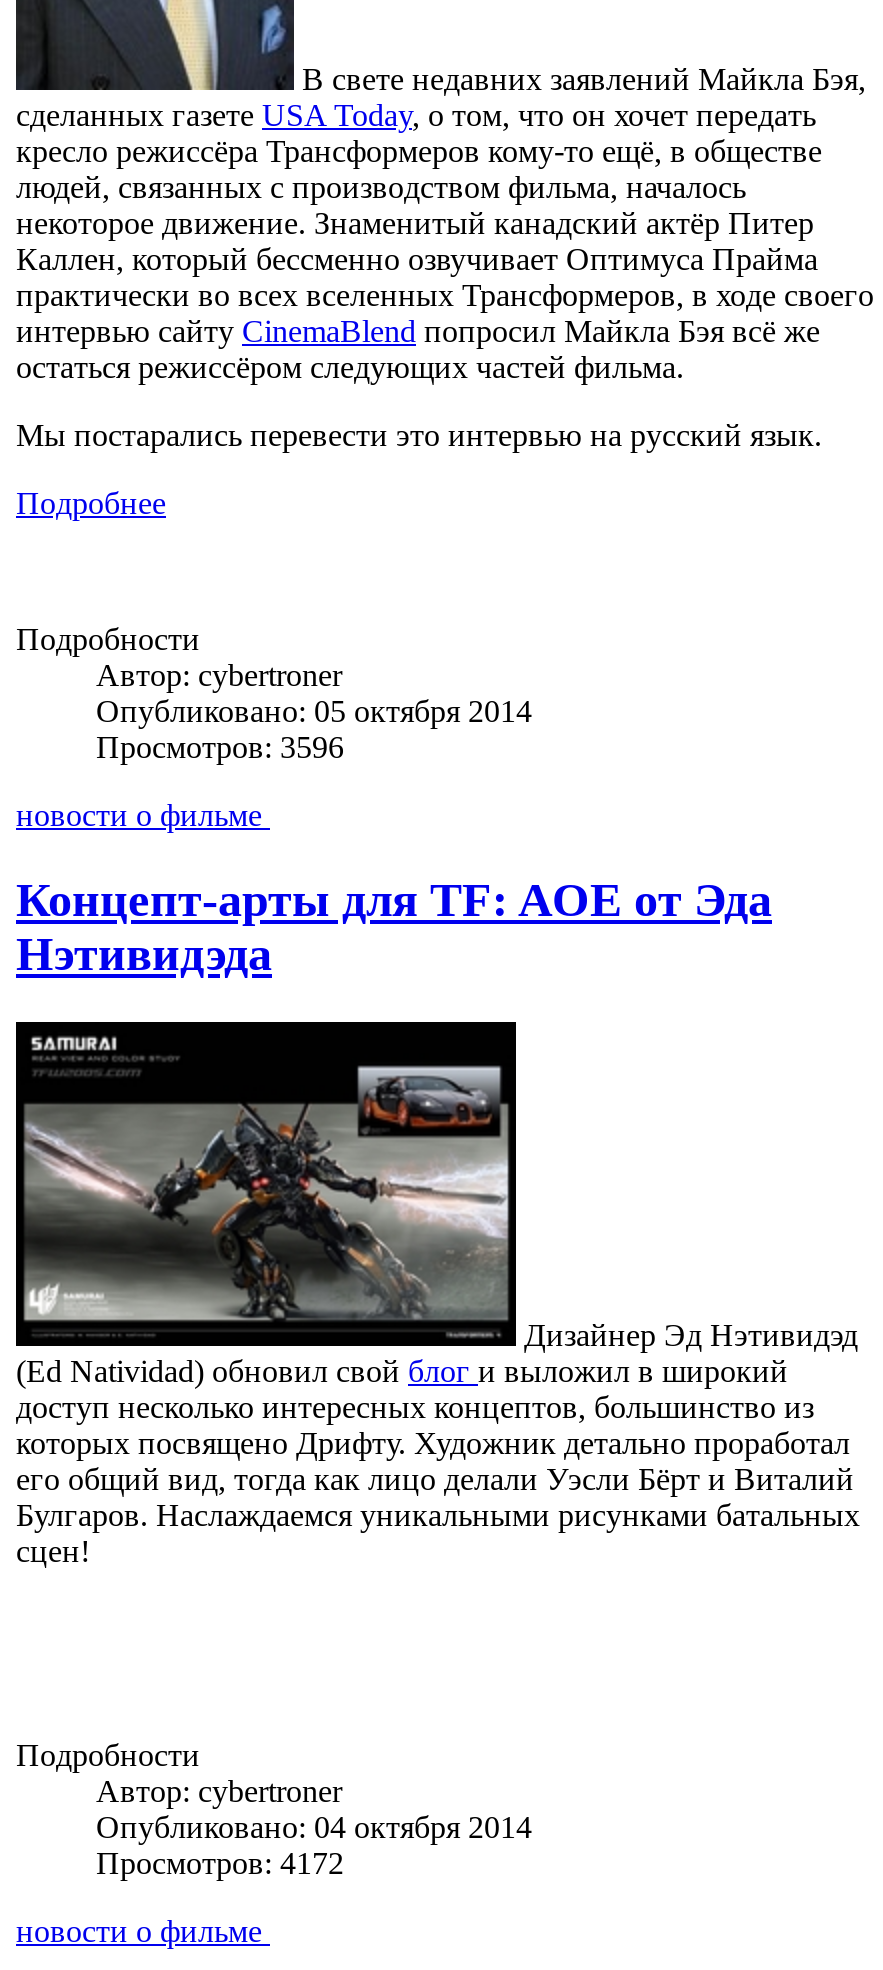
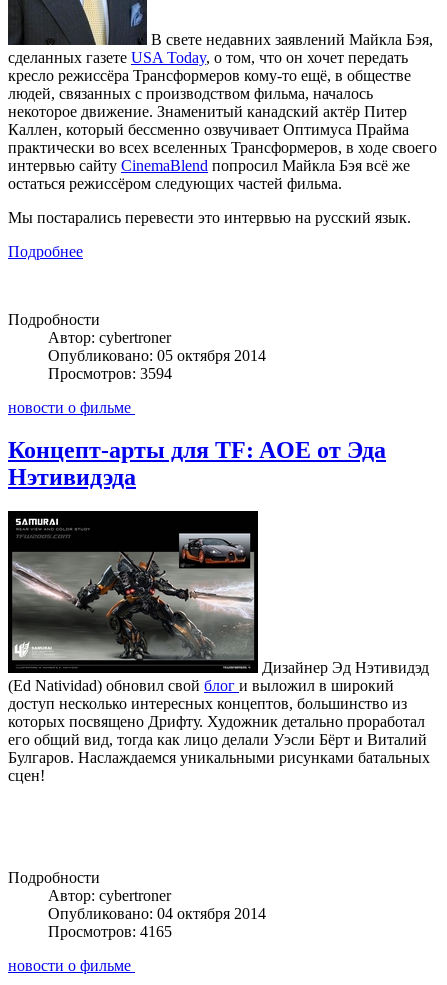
[96,730,344,764] Просмотров: 3596 -> [48,365,172,382] Просмотров: 3594
[96,1845,344,1879] Просмотров: 4172 -> [48,923,172,940] Просмотров: 4165

